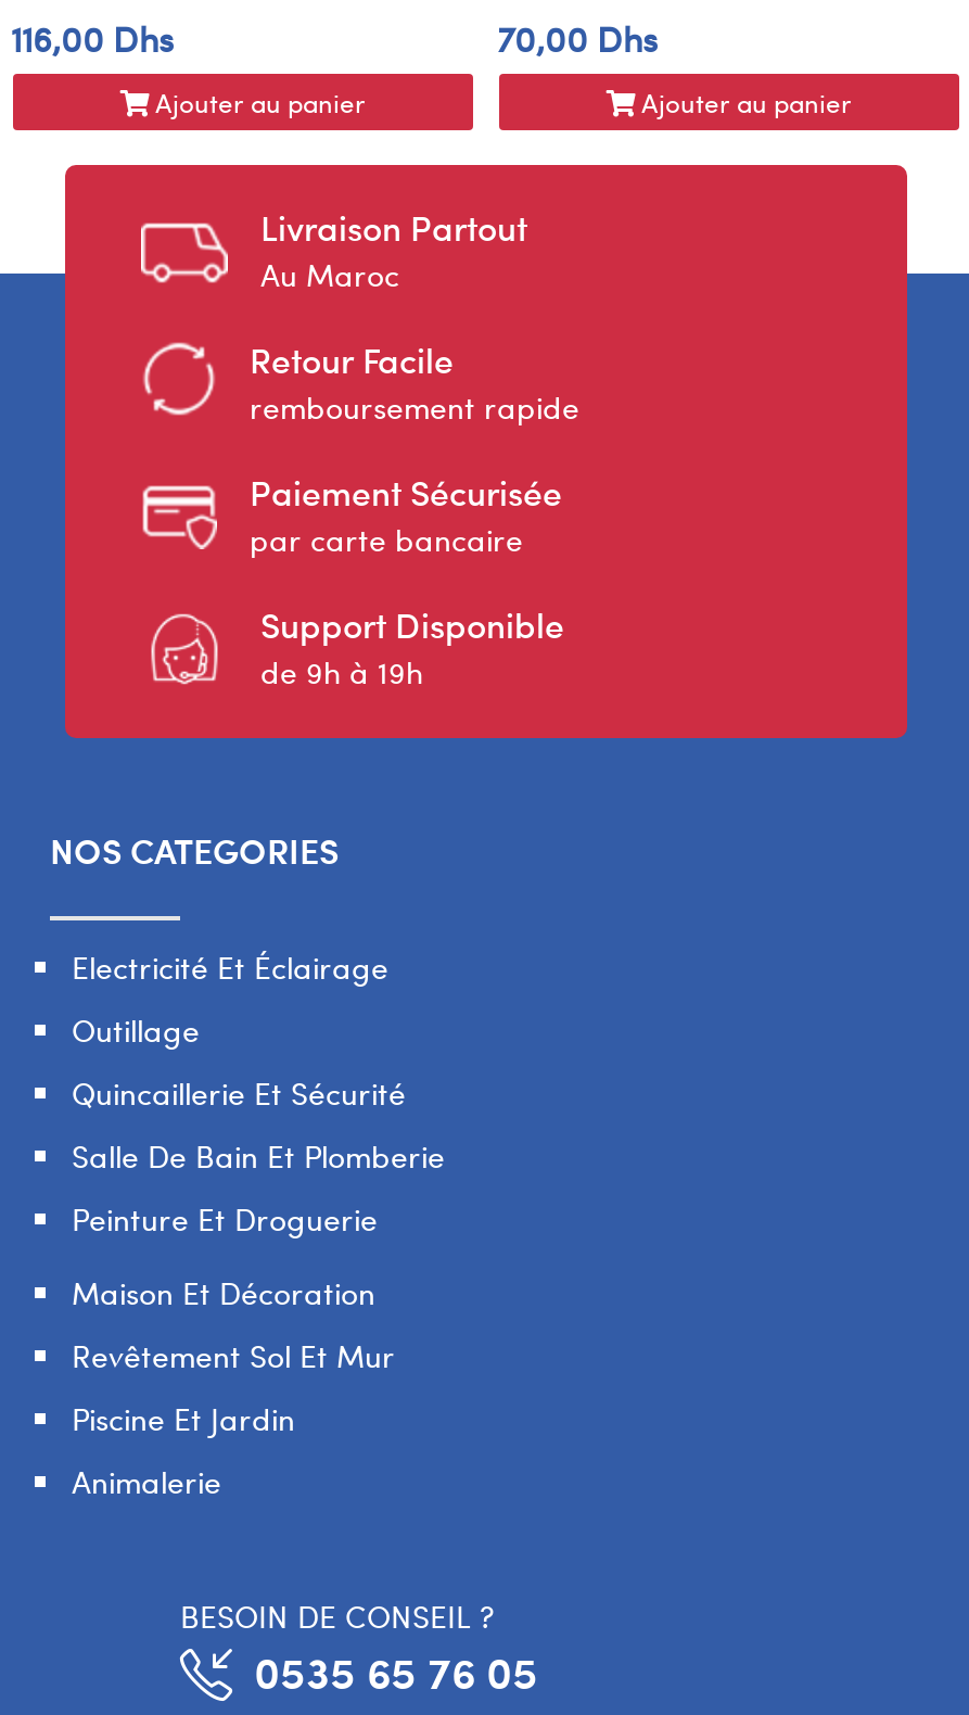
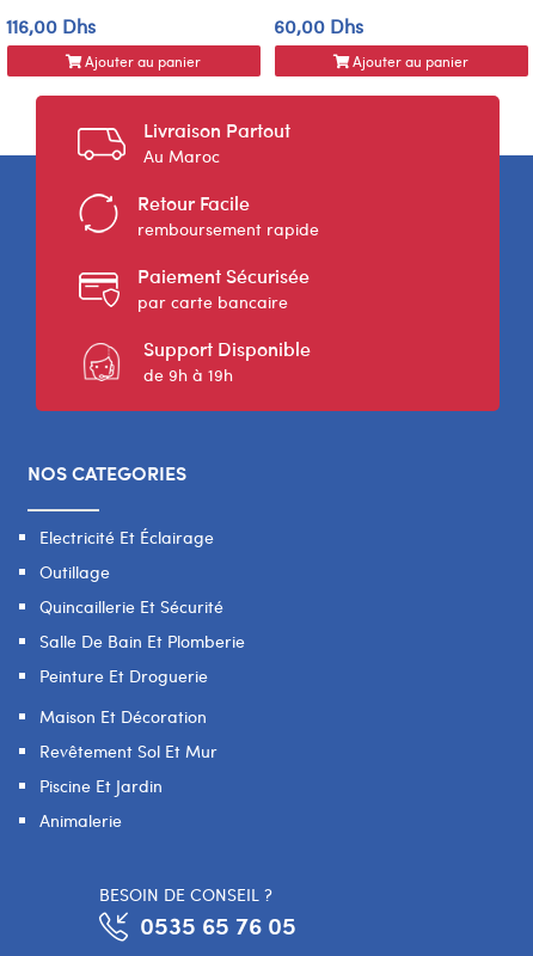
[497,15,658,61] 70,00 Dhs -> [274,13,363,38] 60,00 Dhs

